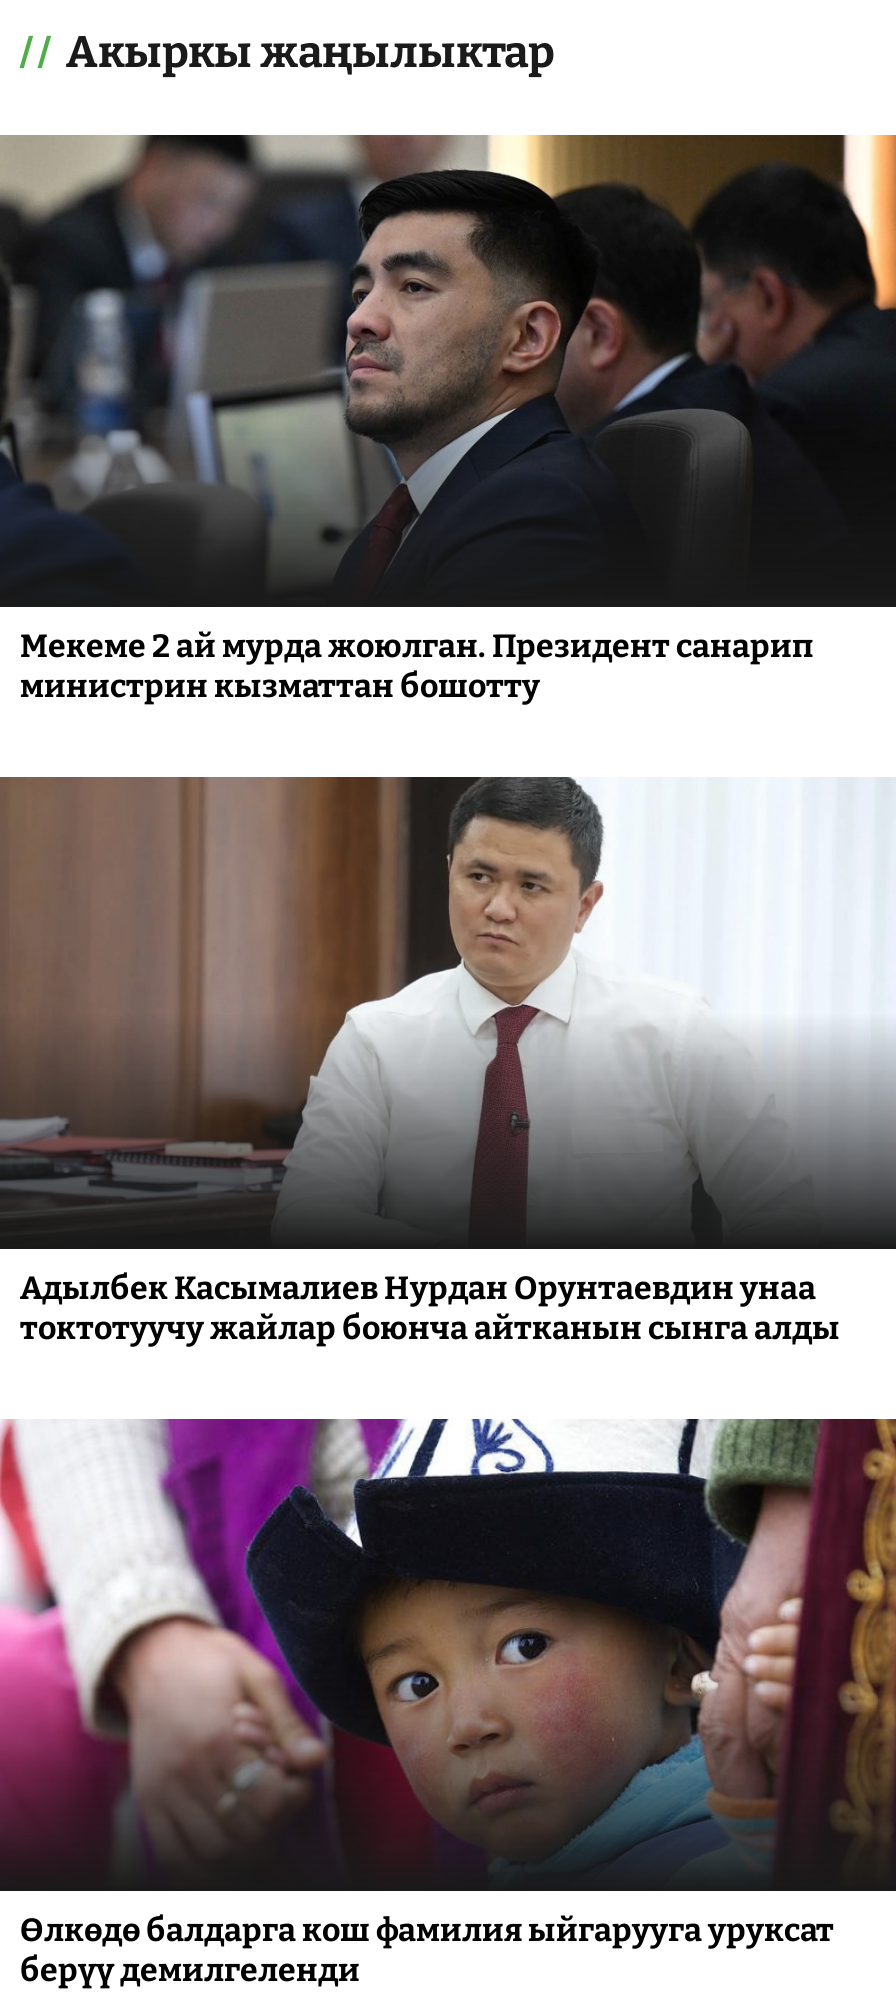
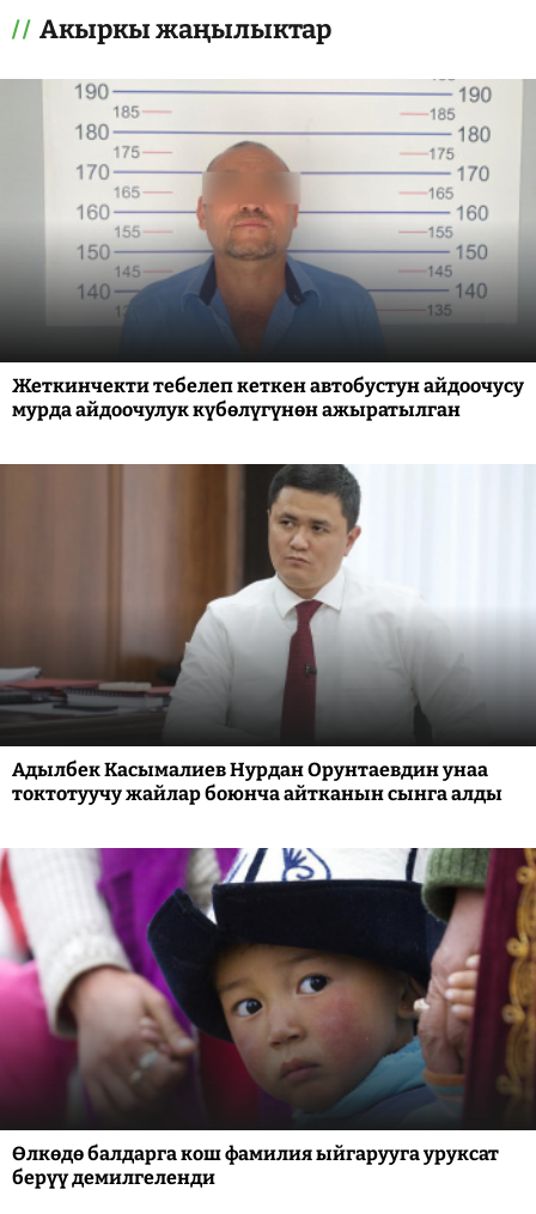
[6,132,890,705] [image] | Мекеме 2 ай мурда жоюлган. Президент санарип | министрин кызматтан бошотту -> [4,79,532,420] [image] | Жеткинчекти тебелеп кеткен автобустун айдоочусу | мурда айдоочулук күбөлүгүнөн ажыратылган

